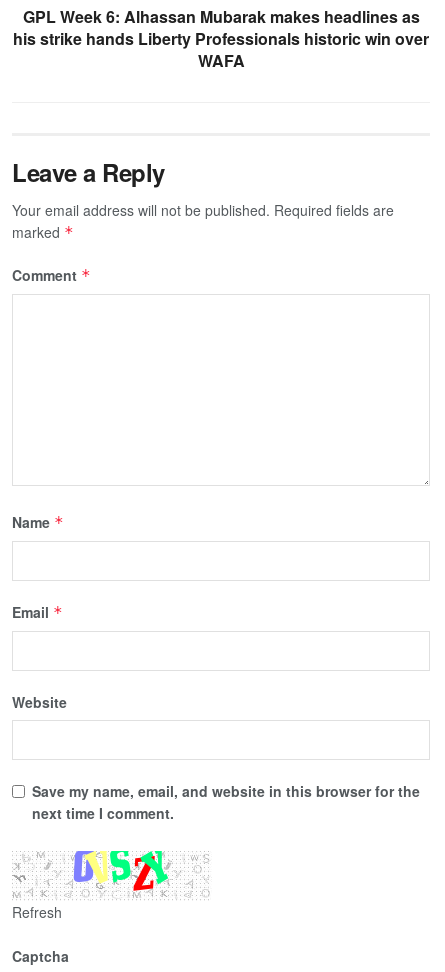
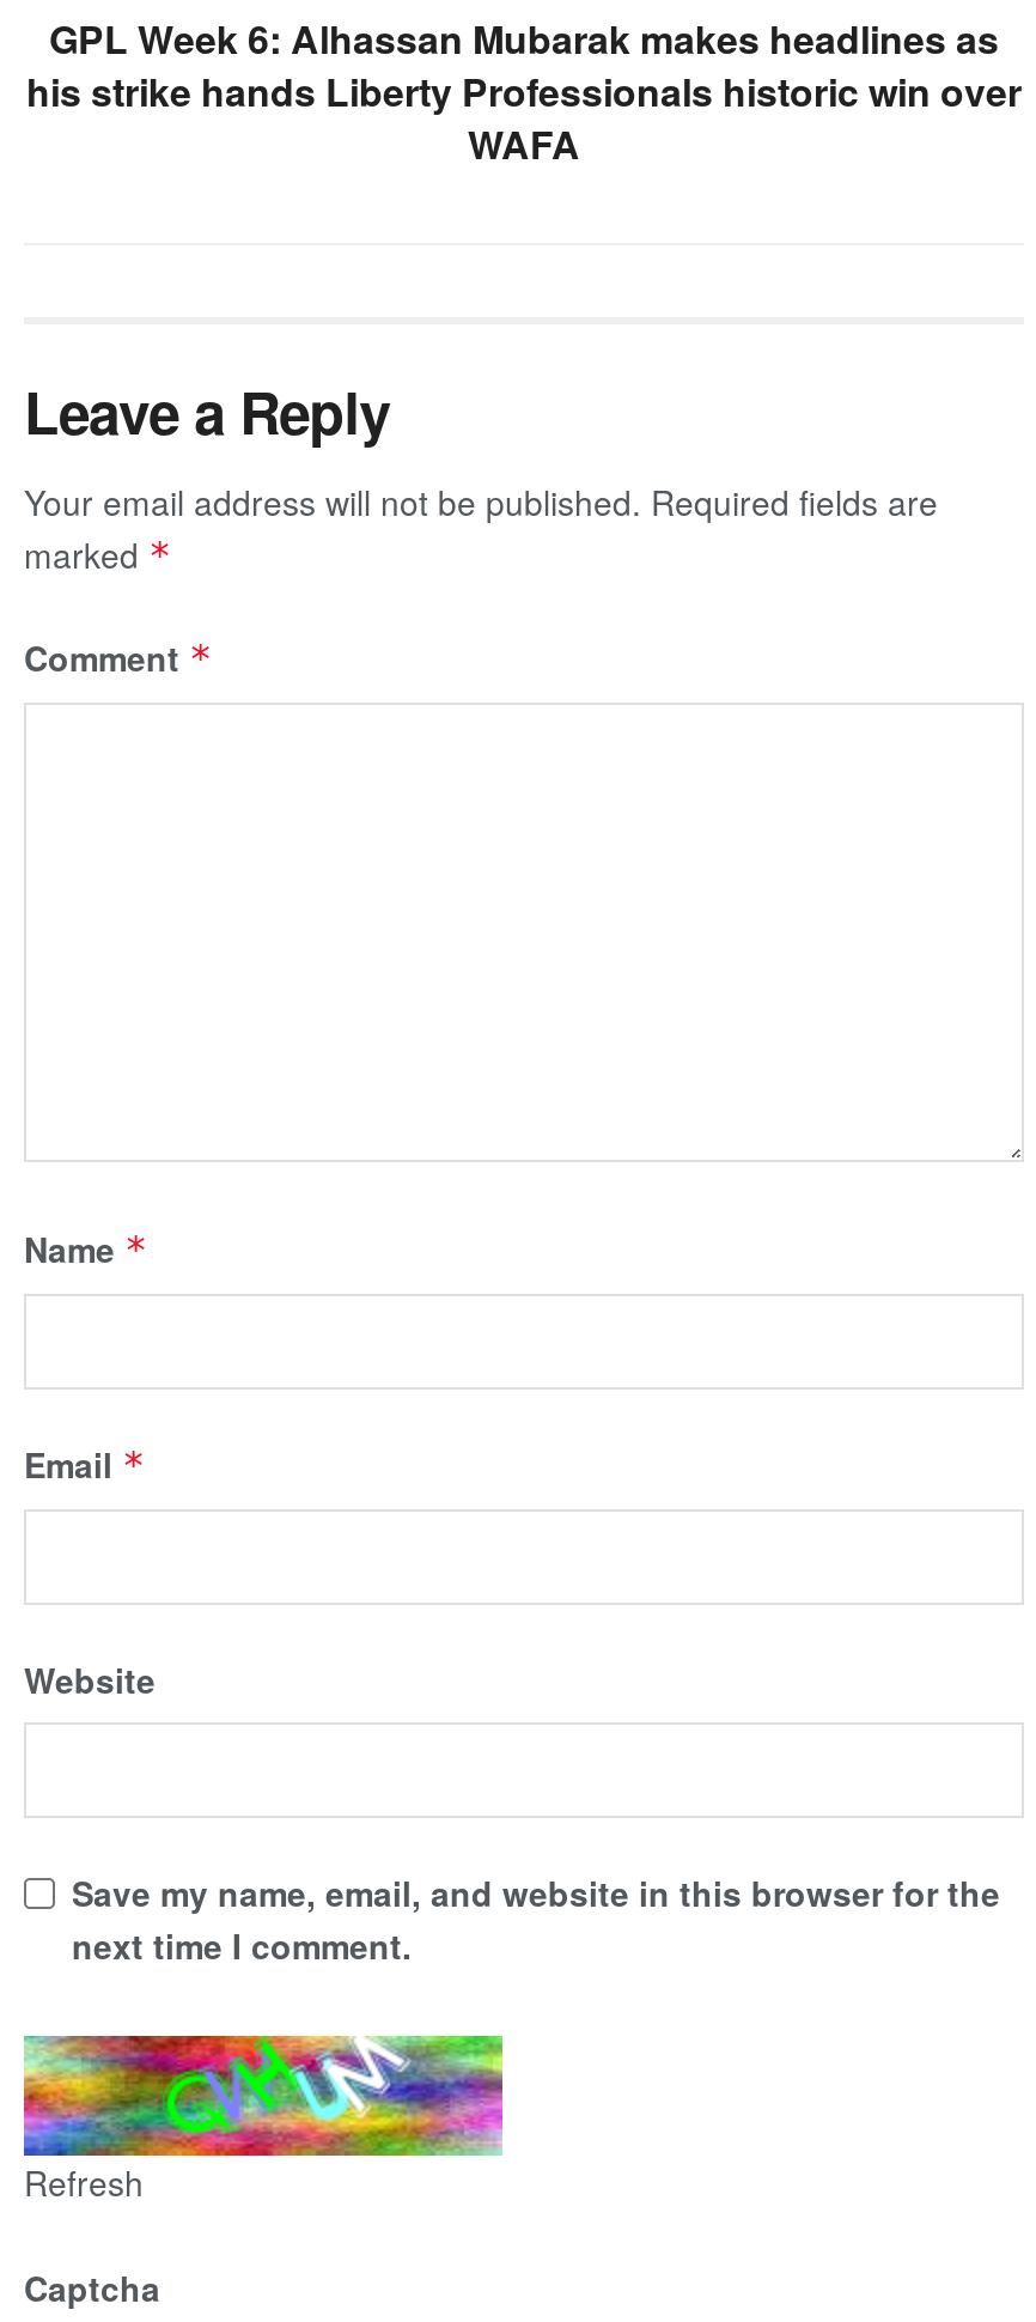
[12,850,212,901] [image] -> [22,2034,505,2158] [image]

